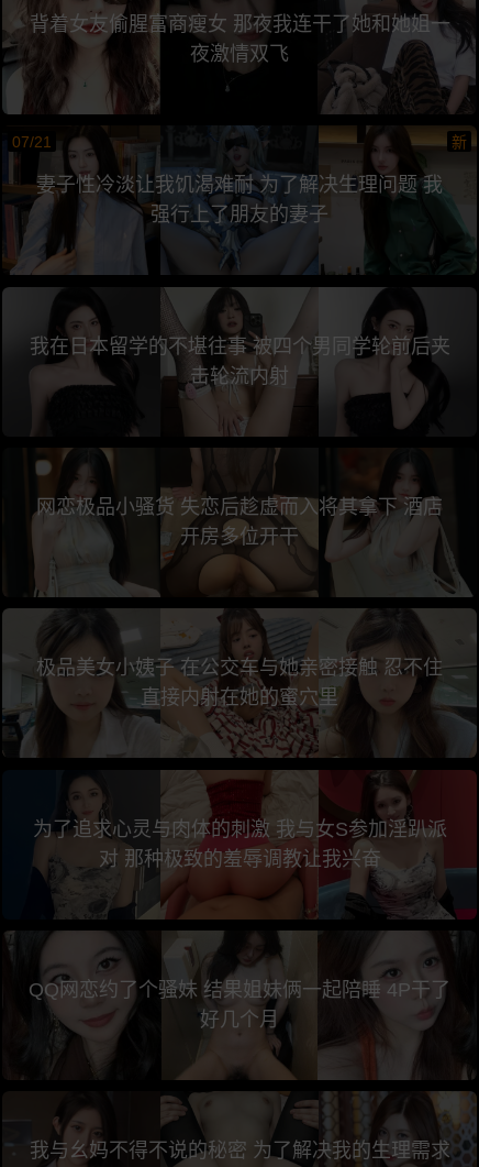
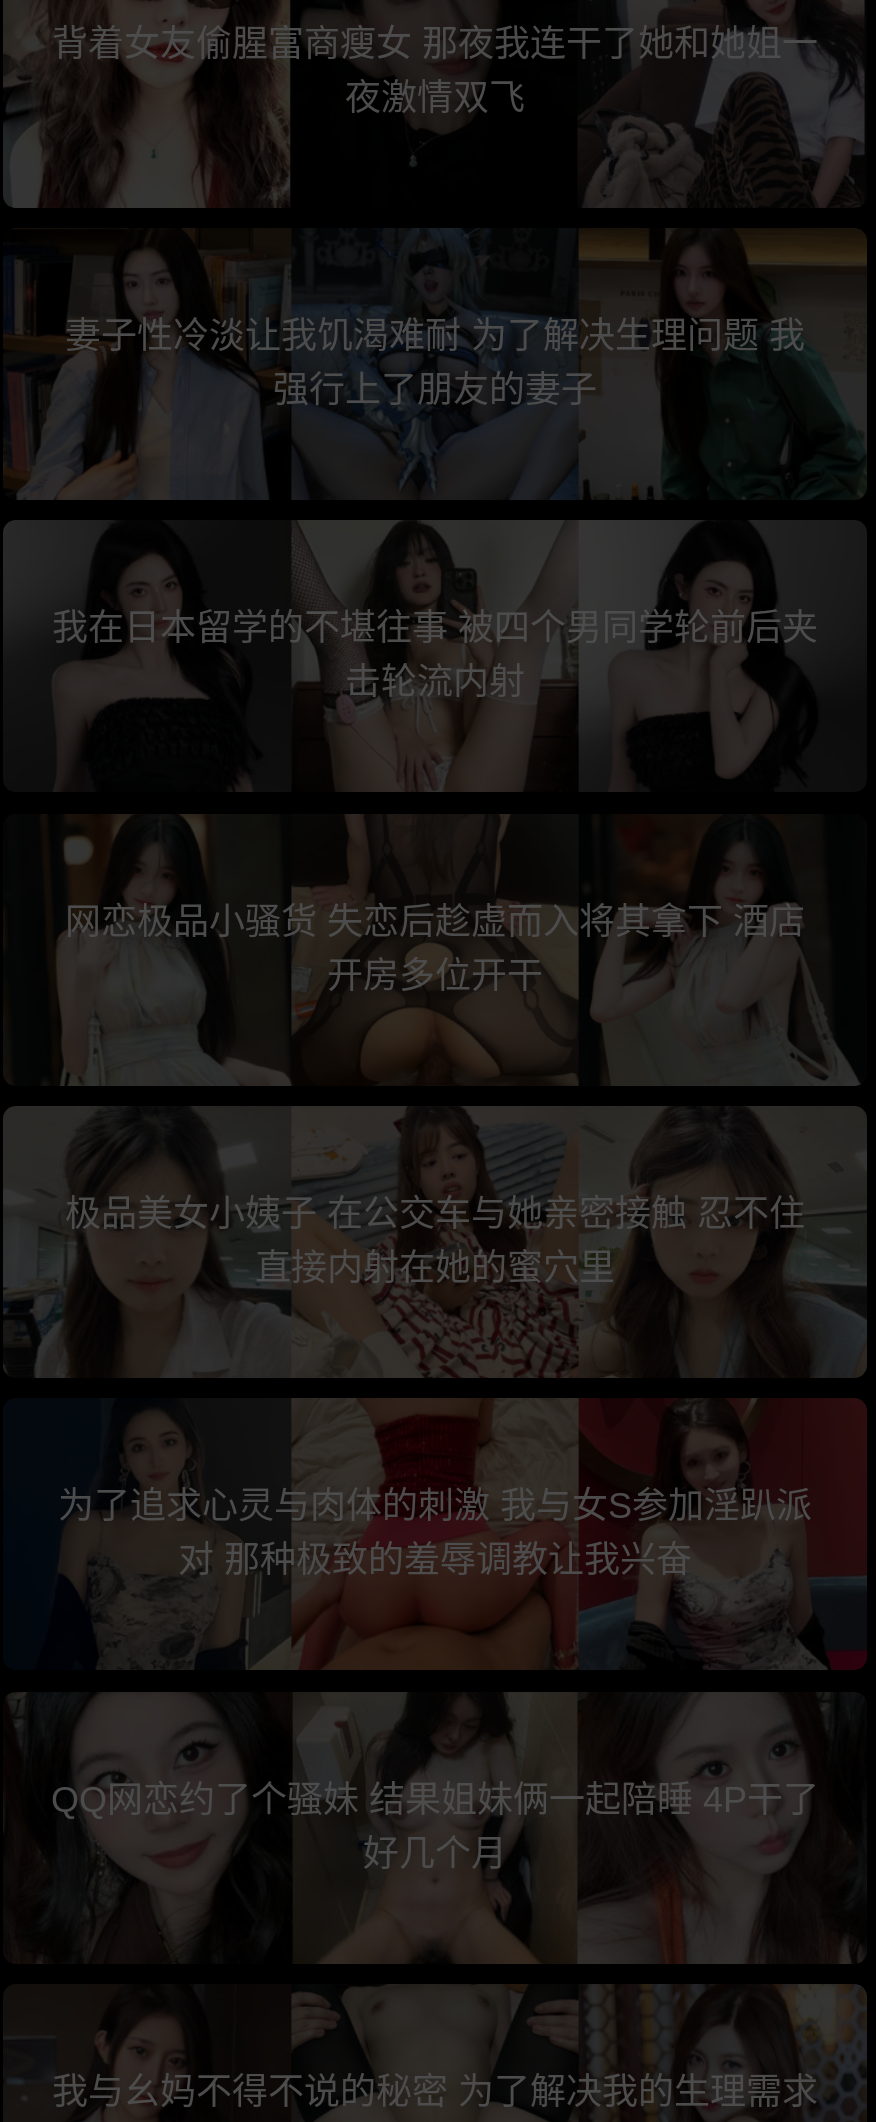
[12,133,467,150] 07/21 | 新 -> none

